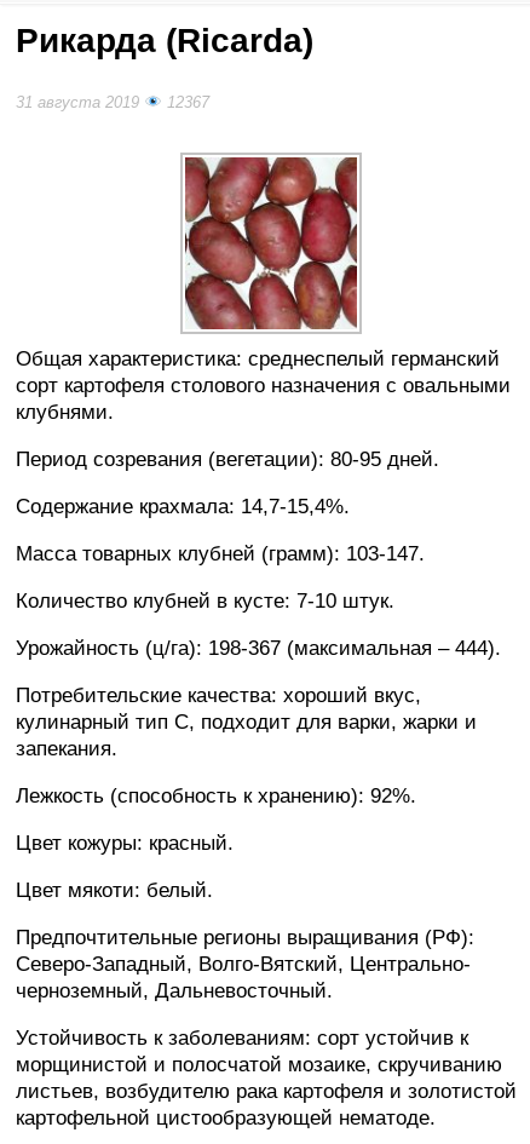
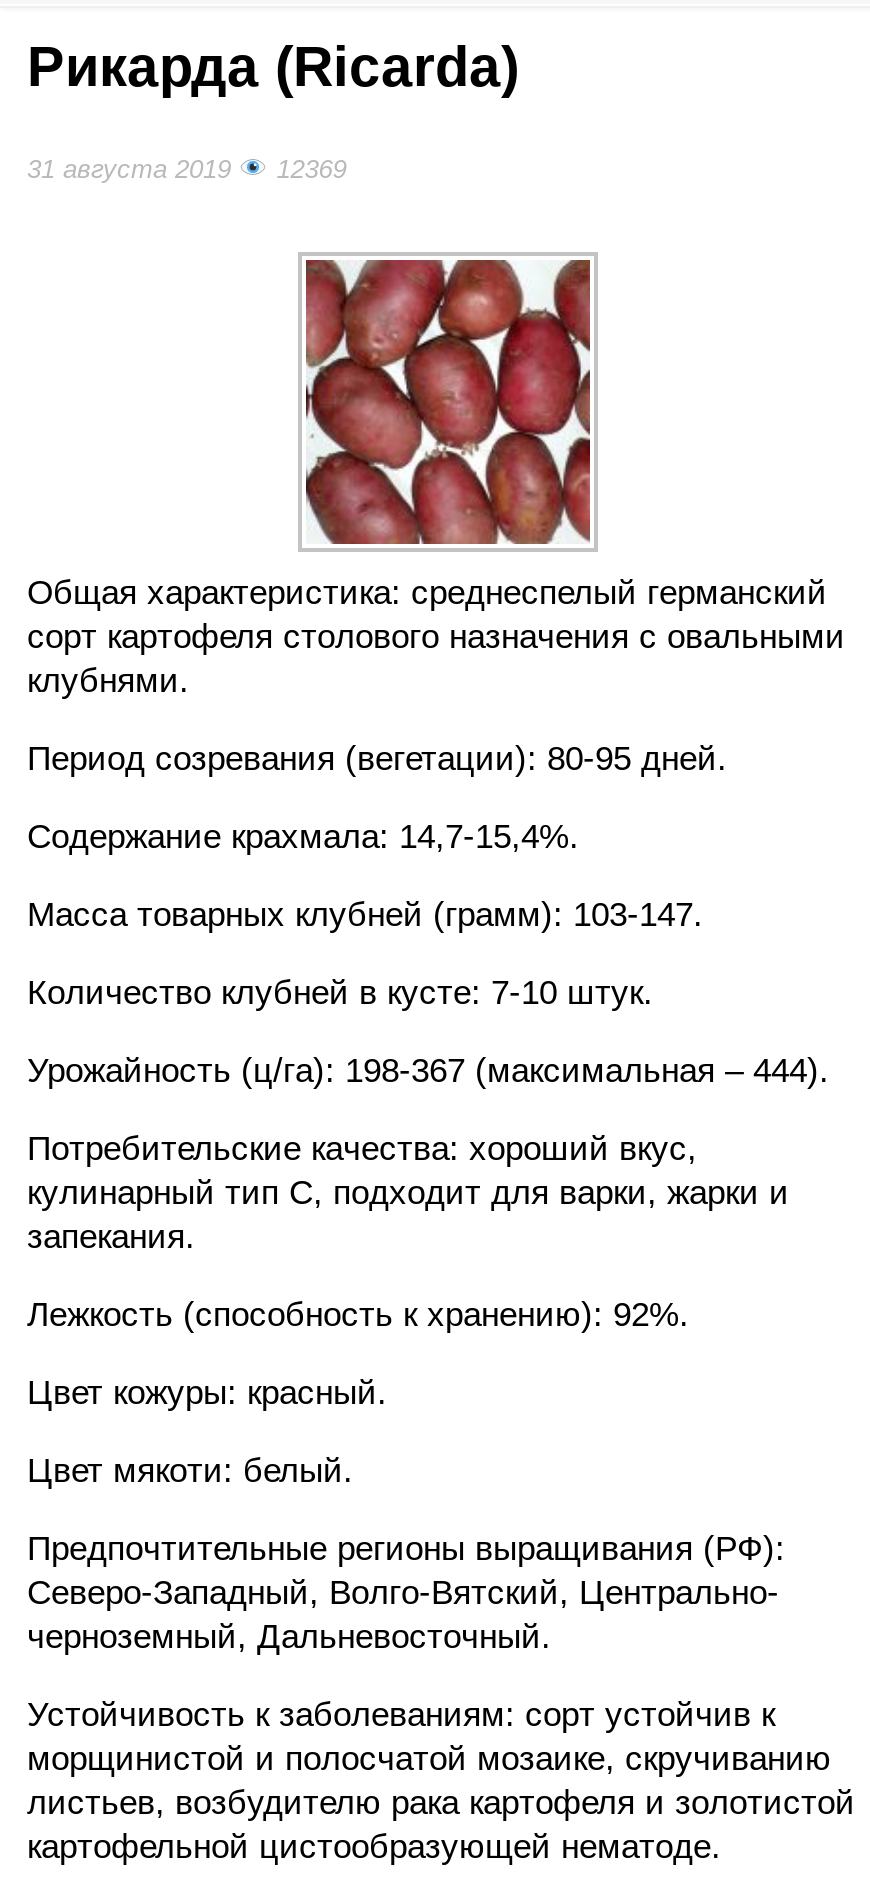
[16,93,210,111] 31 августа 2019 12367 -> [27,154,346,184] 31 августа 2019 12369

